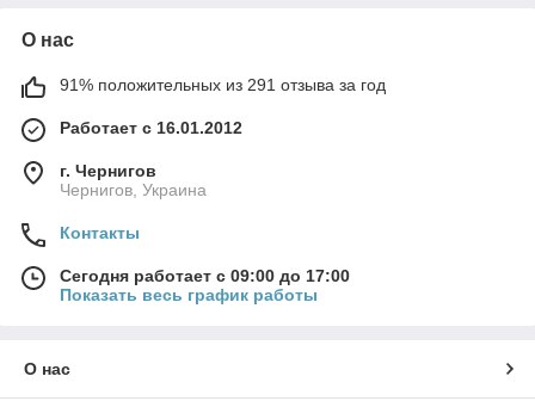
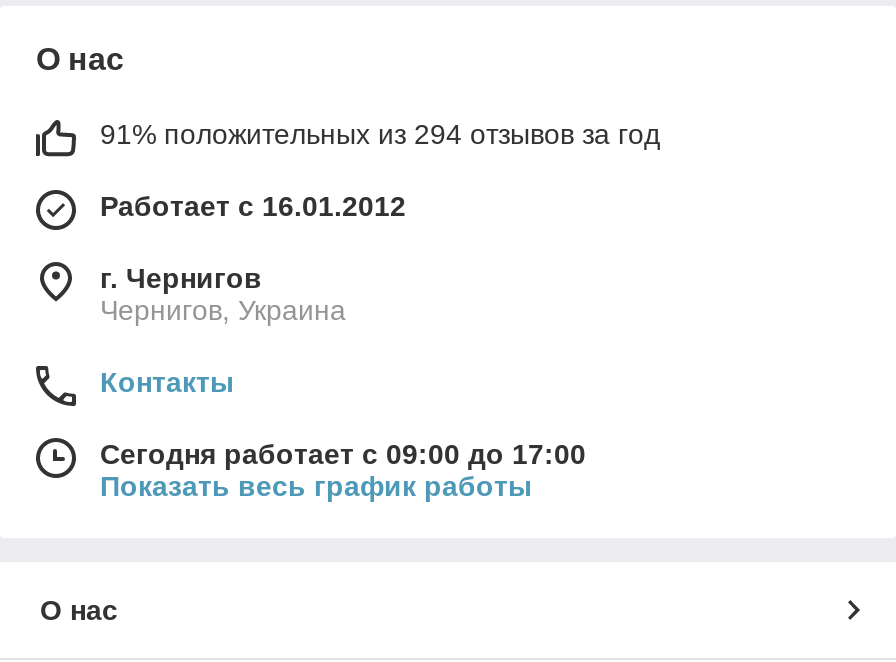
[60,76,386,95] 91% положительных из 291 отзыва за год -> [100,119,660,151] 91% положительных из 294 отзывов за год

